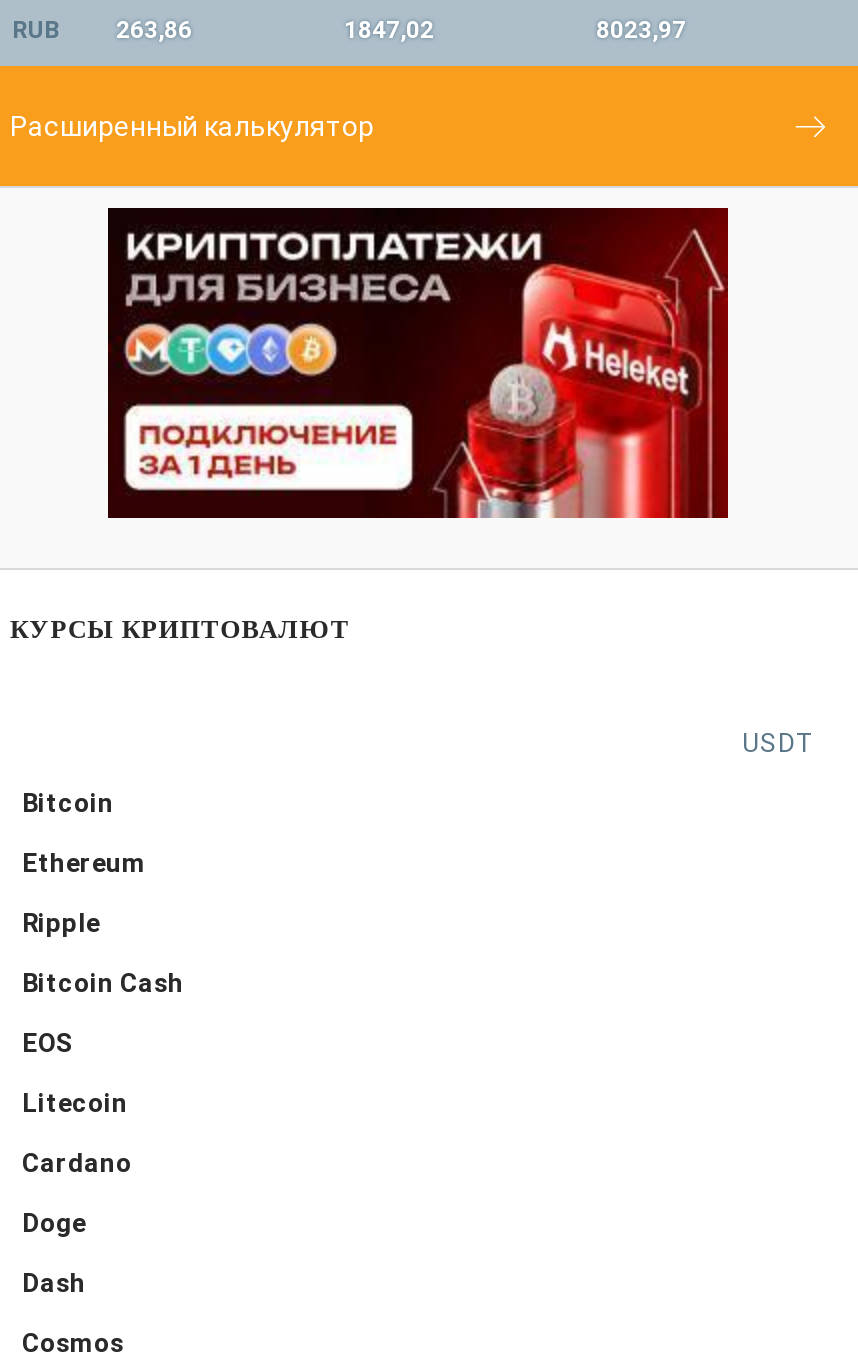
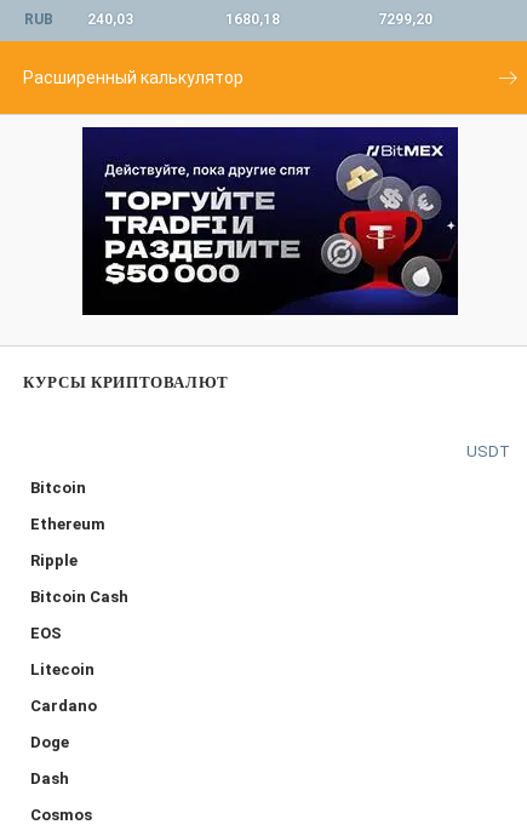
[12,16,192,44] RUB 263,86 -> [24,11,133,28] RUB 240,03
[344,16,434,44] 1847,02 -> [225,11,280,28] 1680,18
[596,16,686,44] 8023,97 -> [378,11,433,28] 7299,20
[108,206,730,520] [image] -> [82,126,459,316] [image]

